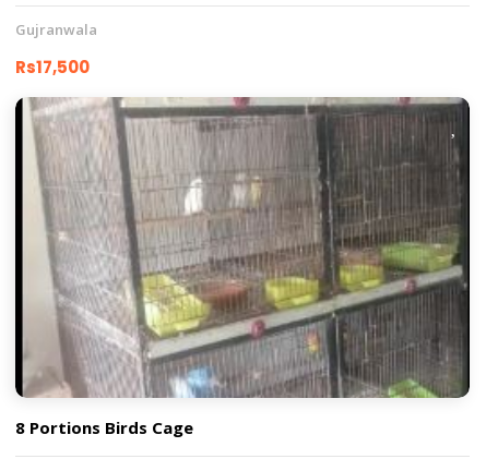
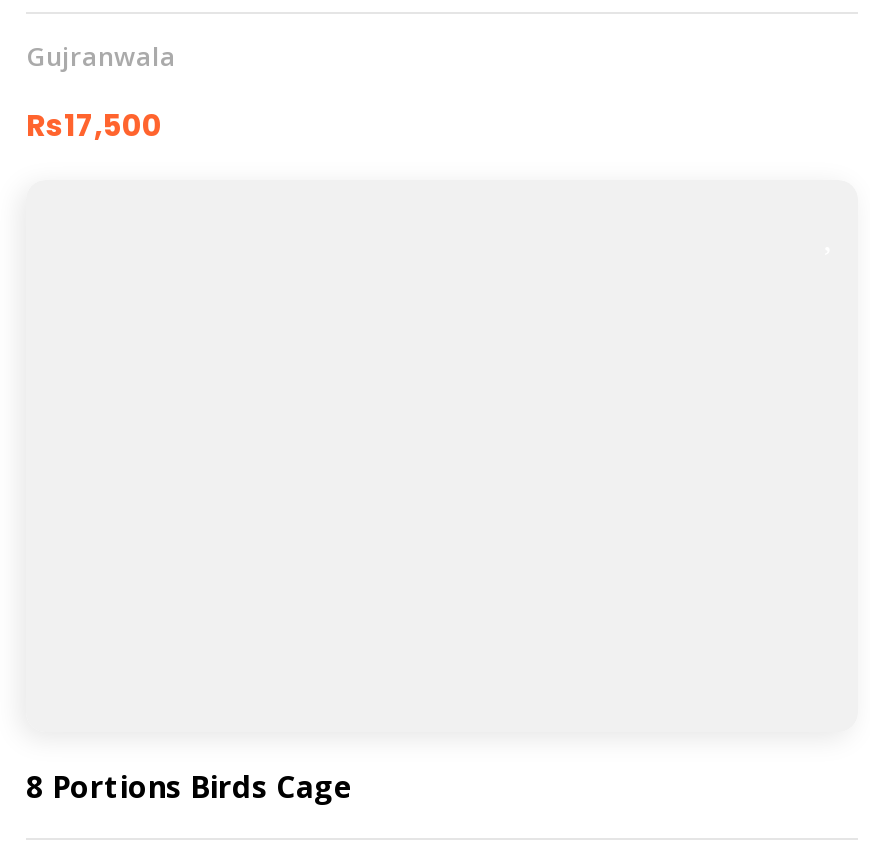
[14,96,471,399] [image] -> none

